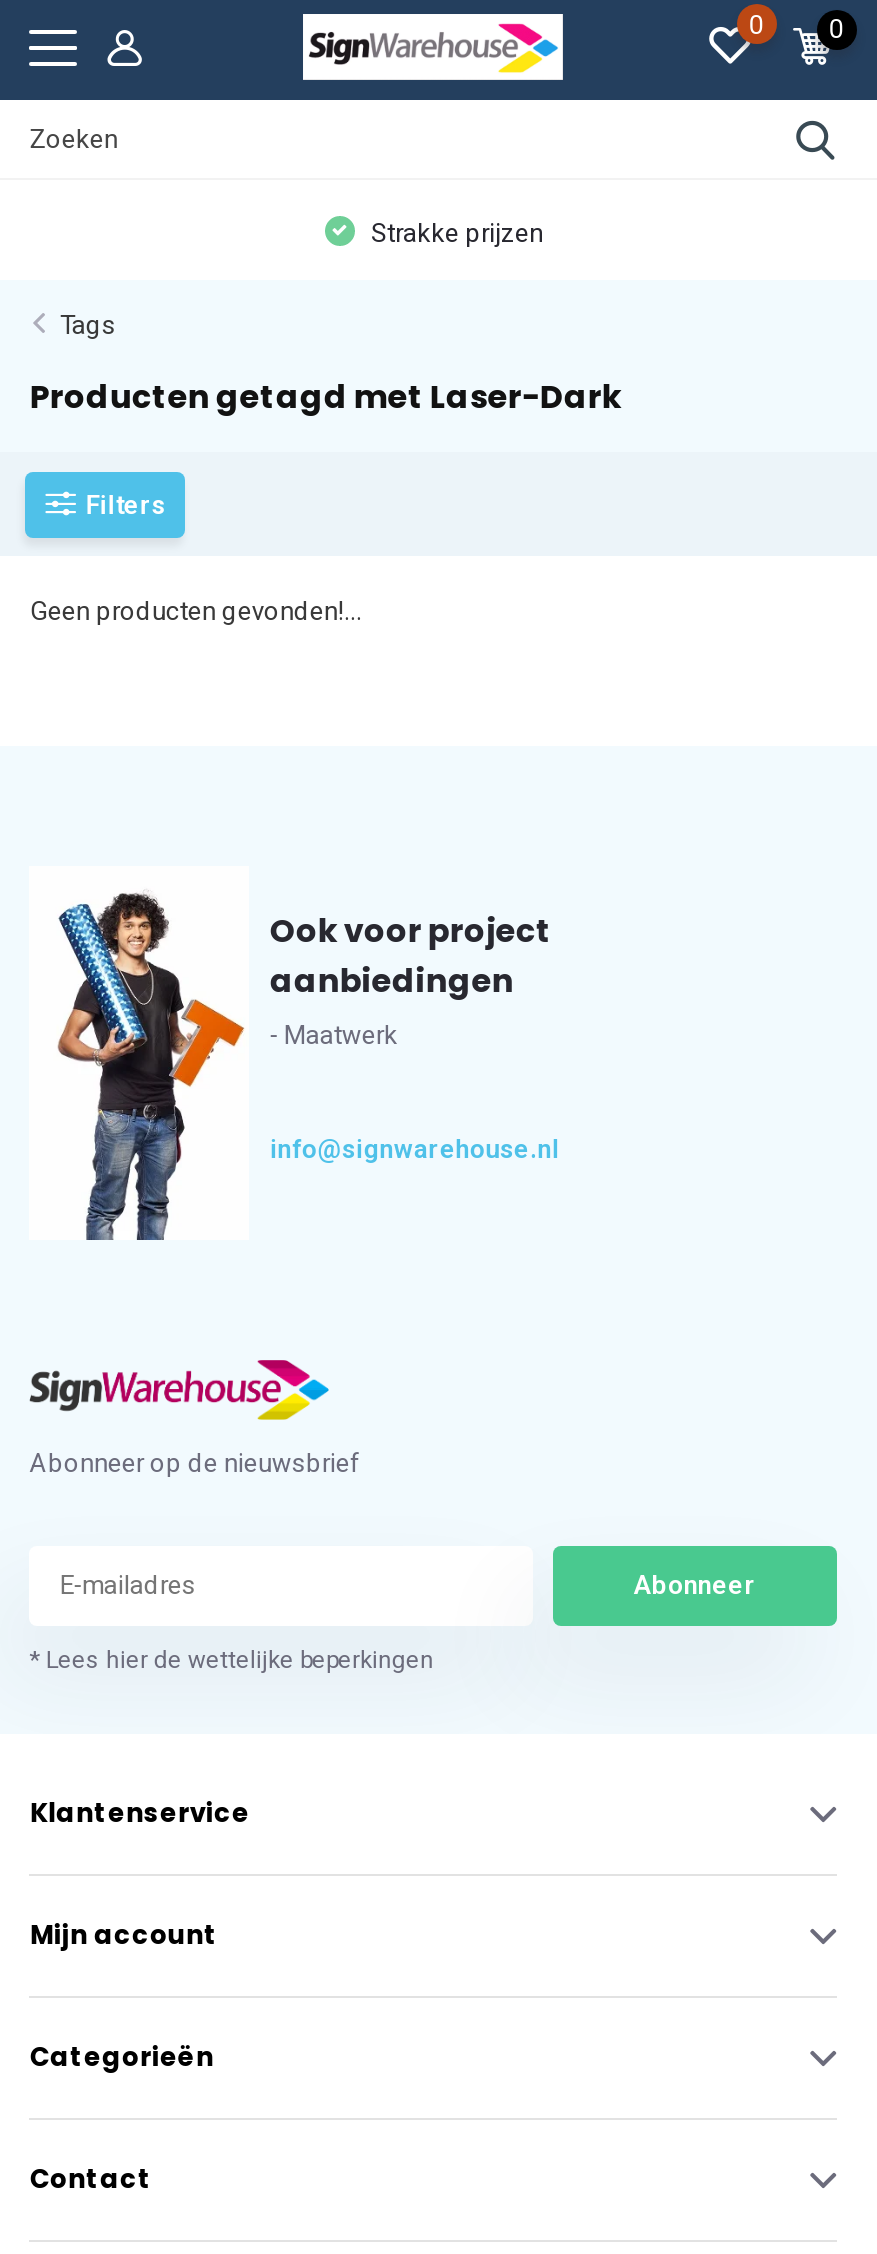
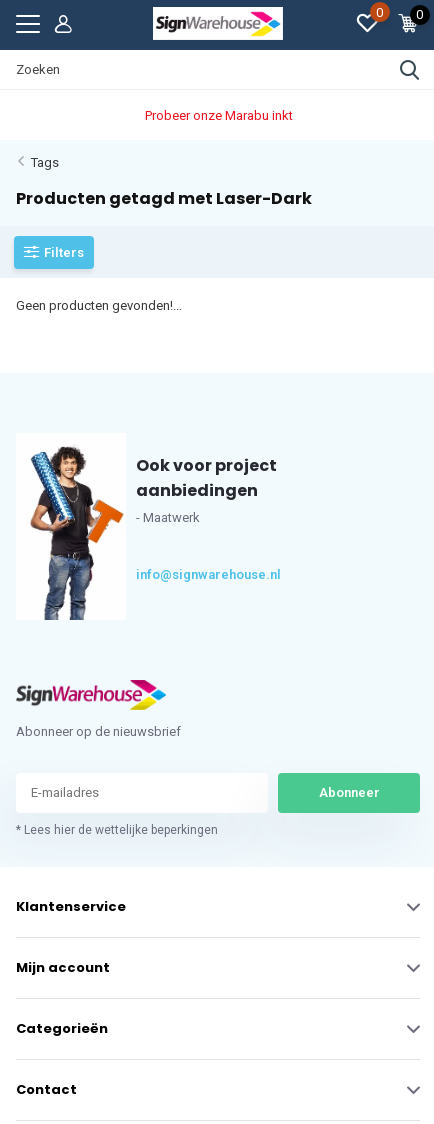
[365,218,543,248] Strakke prijzen -> [145,107,293,122] Probeer onze Marabu inkt

